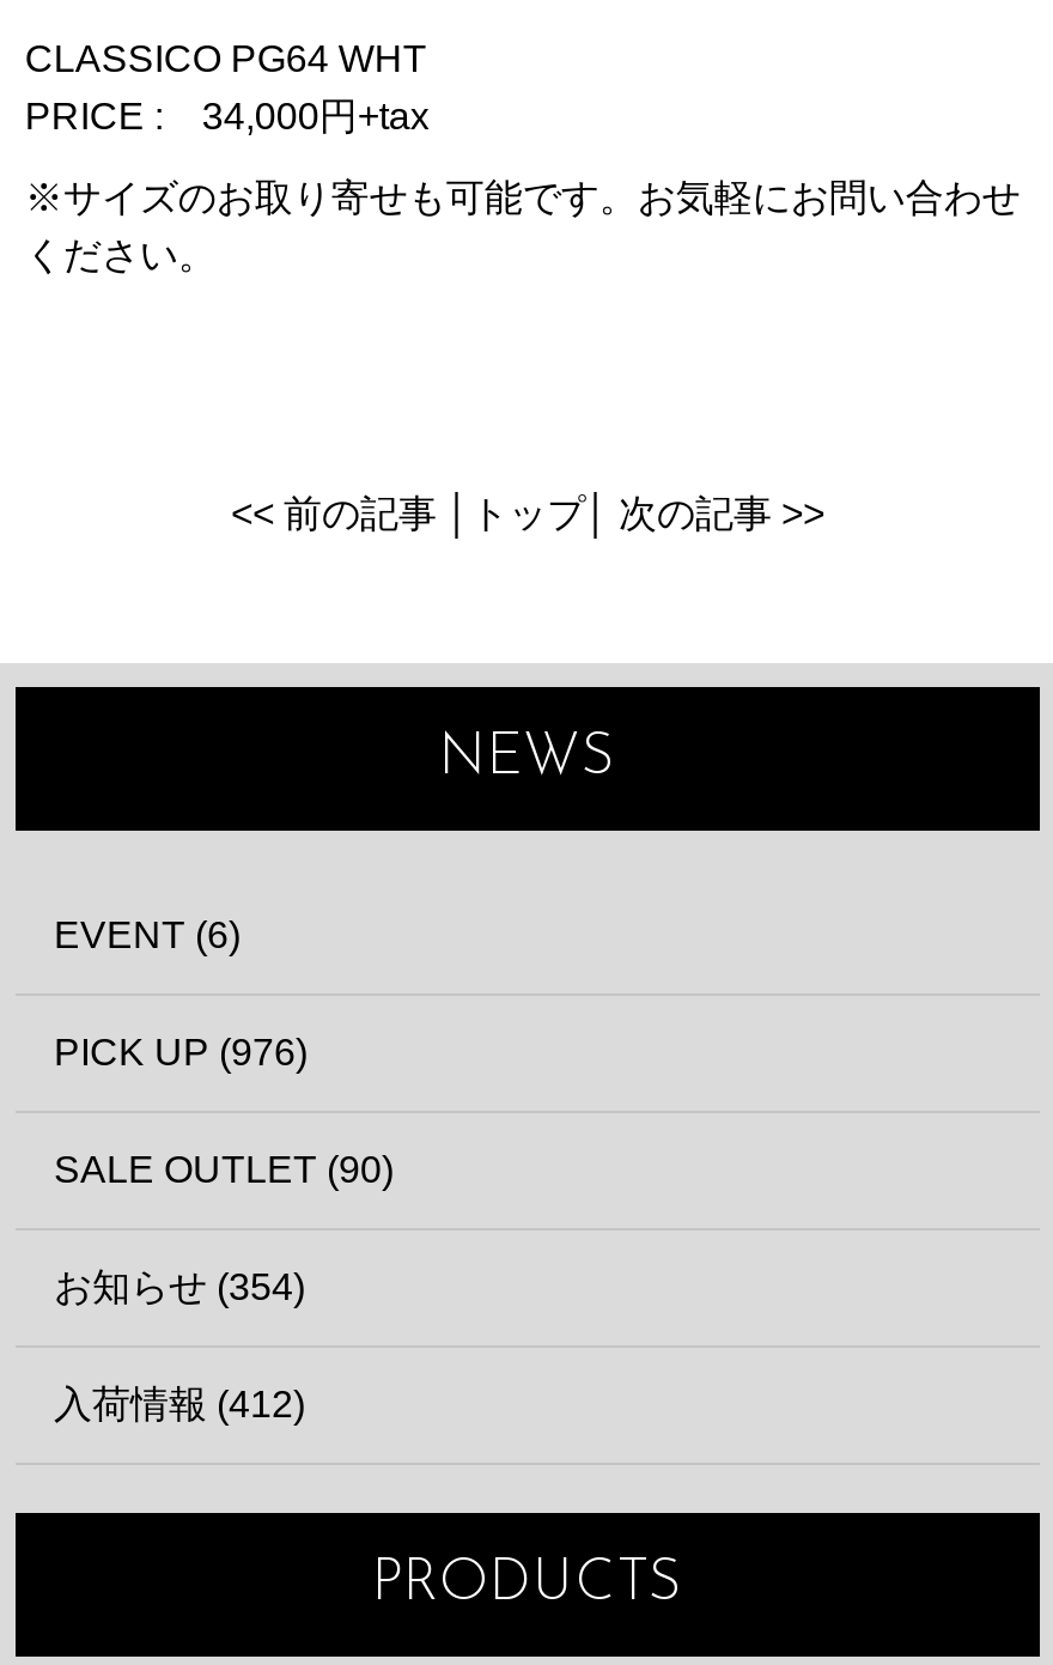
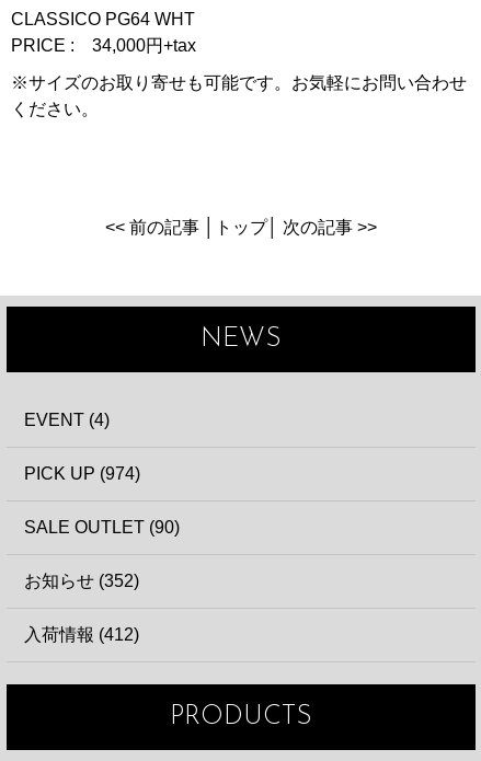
[54,914,241,955] EVENT (6) -> [24,411,110,429] EVENT (4)
[54,1032,308,1072] PICK UP (976) -> [24,464,140,483] PICK UP (974)
[54,1266,305,1307] お知らせ (354) -> [24,572,139,590] お知らせ (352)

